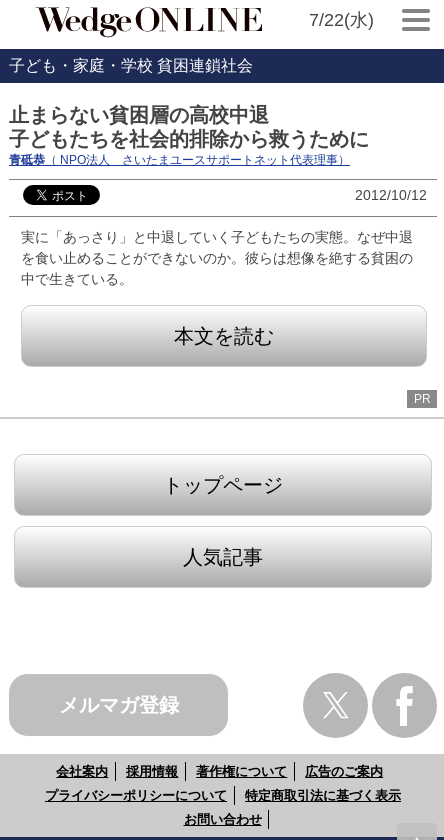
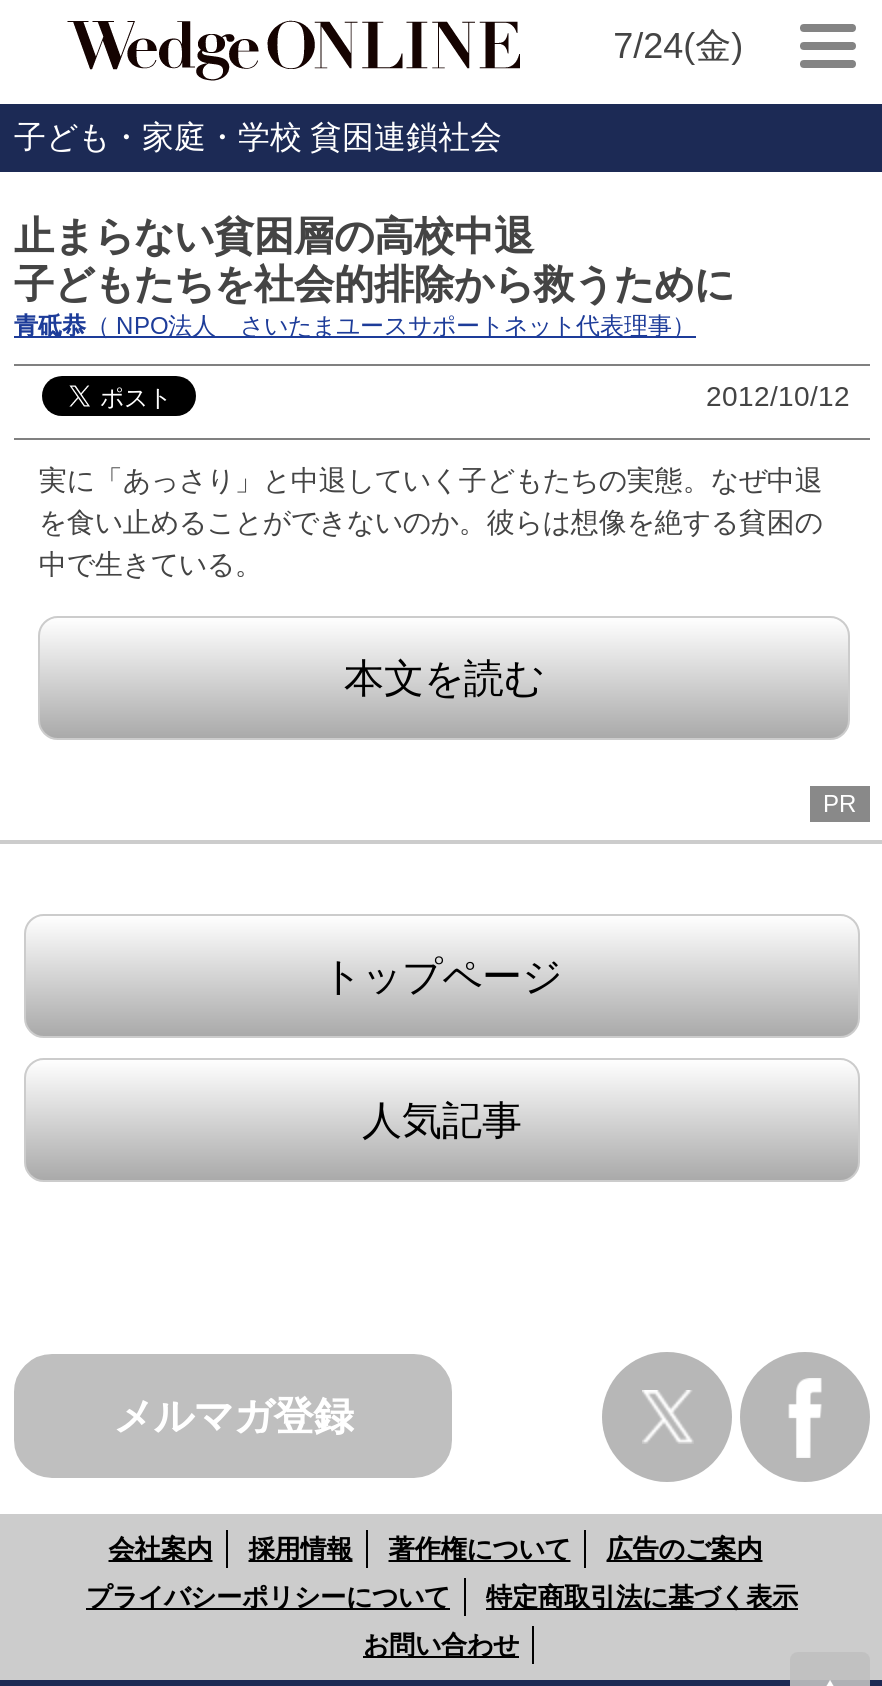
[309,10,374,30] 7/22(水) -> [613,26,743,66] 7/24(金)

